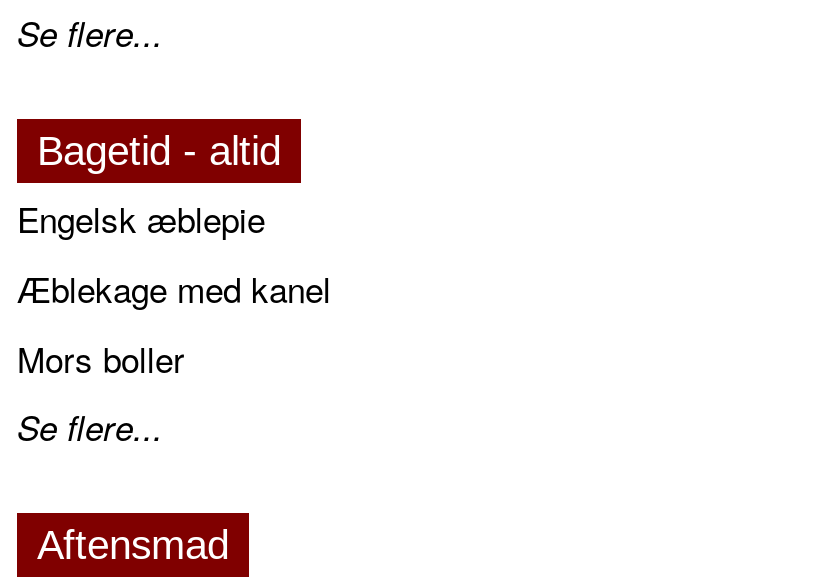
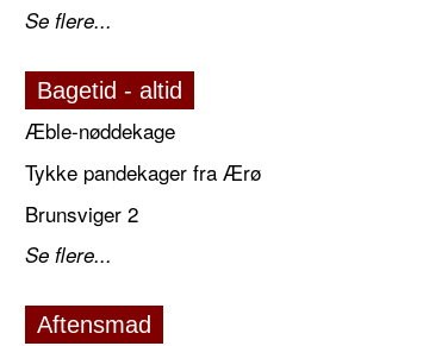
[17,193,331,383] Engelsk æblepie | Æblekage med kanel | Mors boller -> [25,116,261,229] Æble-nøddekage | Tykke pandekager fra Ærø | Brunsviger 2

